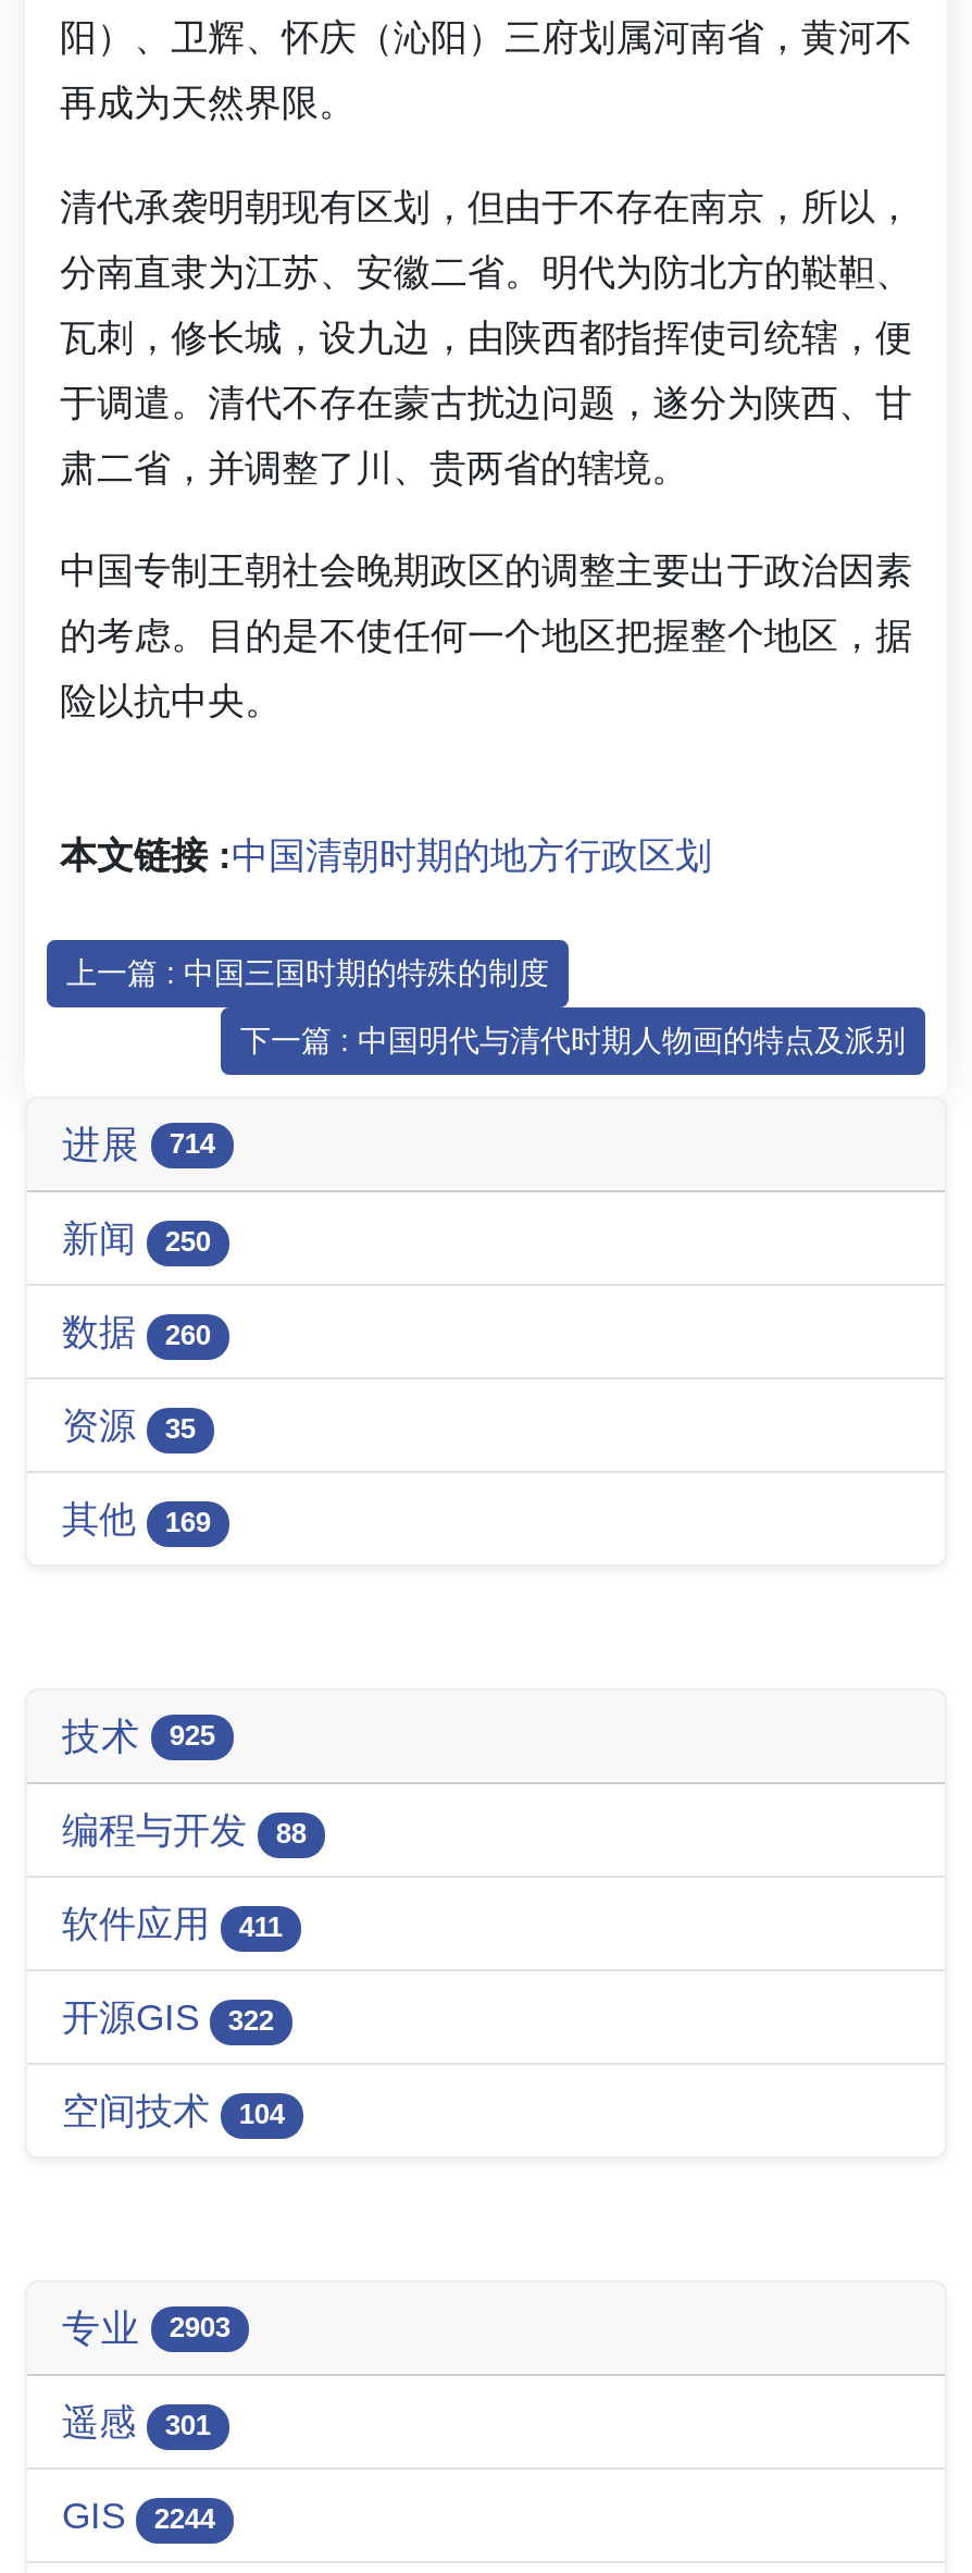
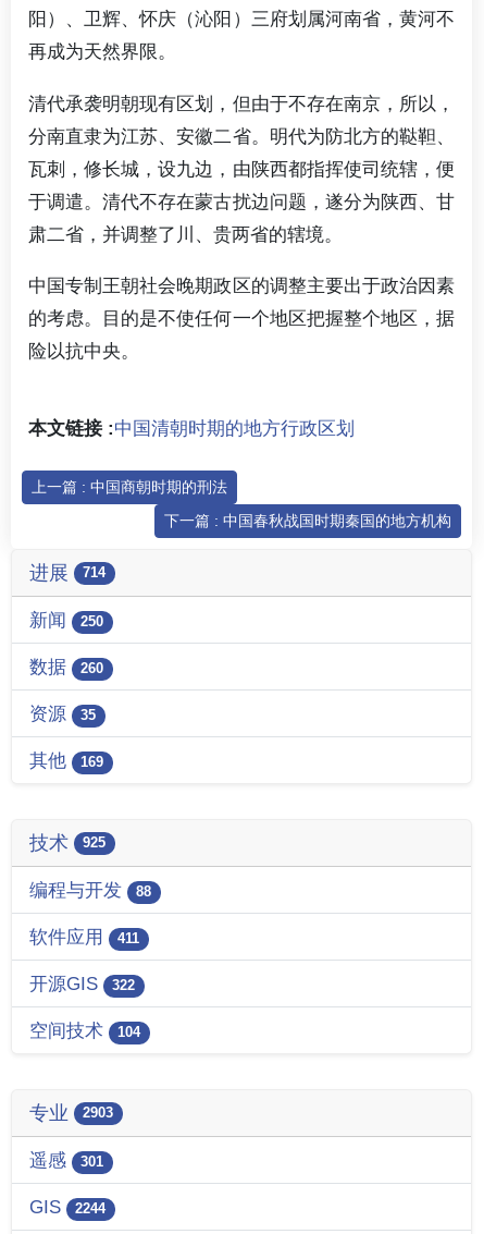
[66,955,549,990] 上一篇 : 中国三国时期的特殊的制度 -> [32,478,227,496] 上一篇 : 中国商朝时期的刑法
[240,1023,906,1057] 下一篇 : 中国明代与清代时期人物画的特点及派别 -> [164,512,451,529] 下一篇 : 中国春秋战国时期秦国的地方机构

